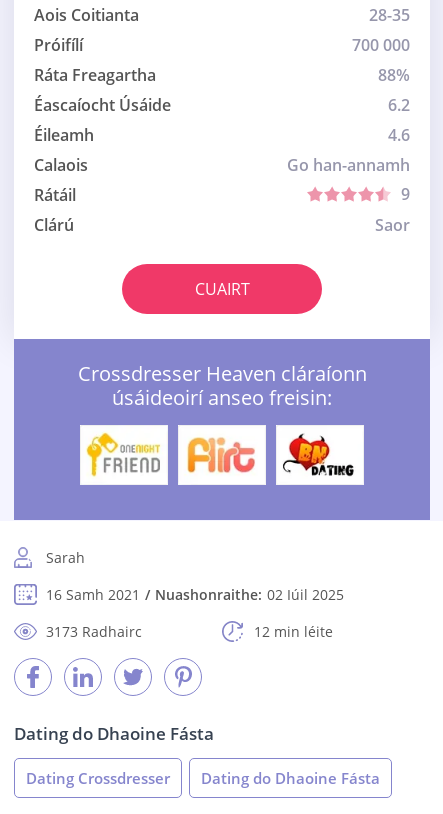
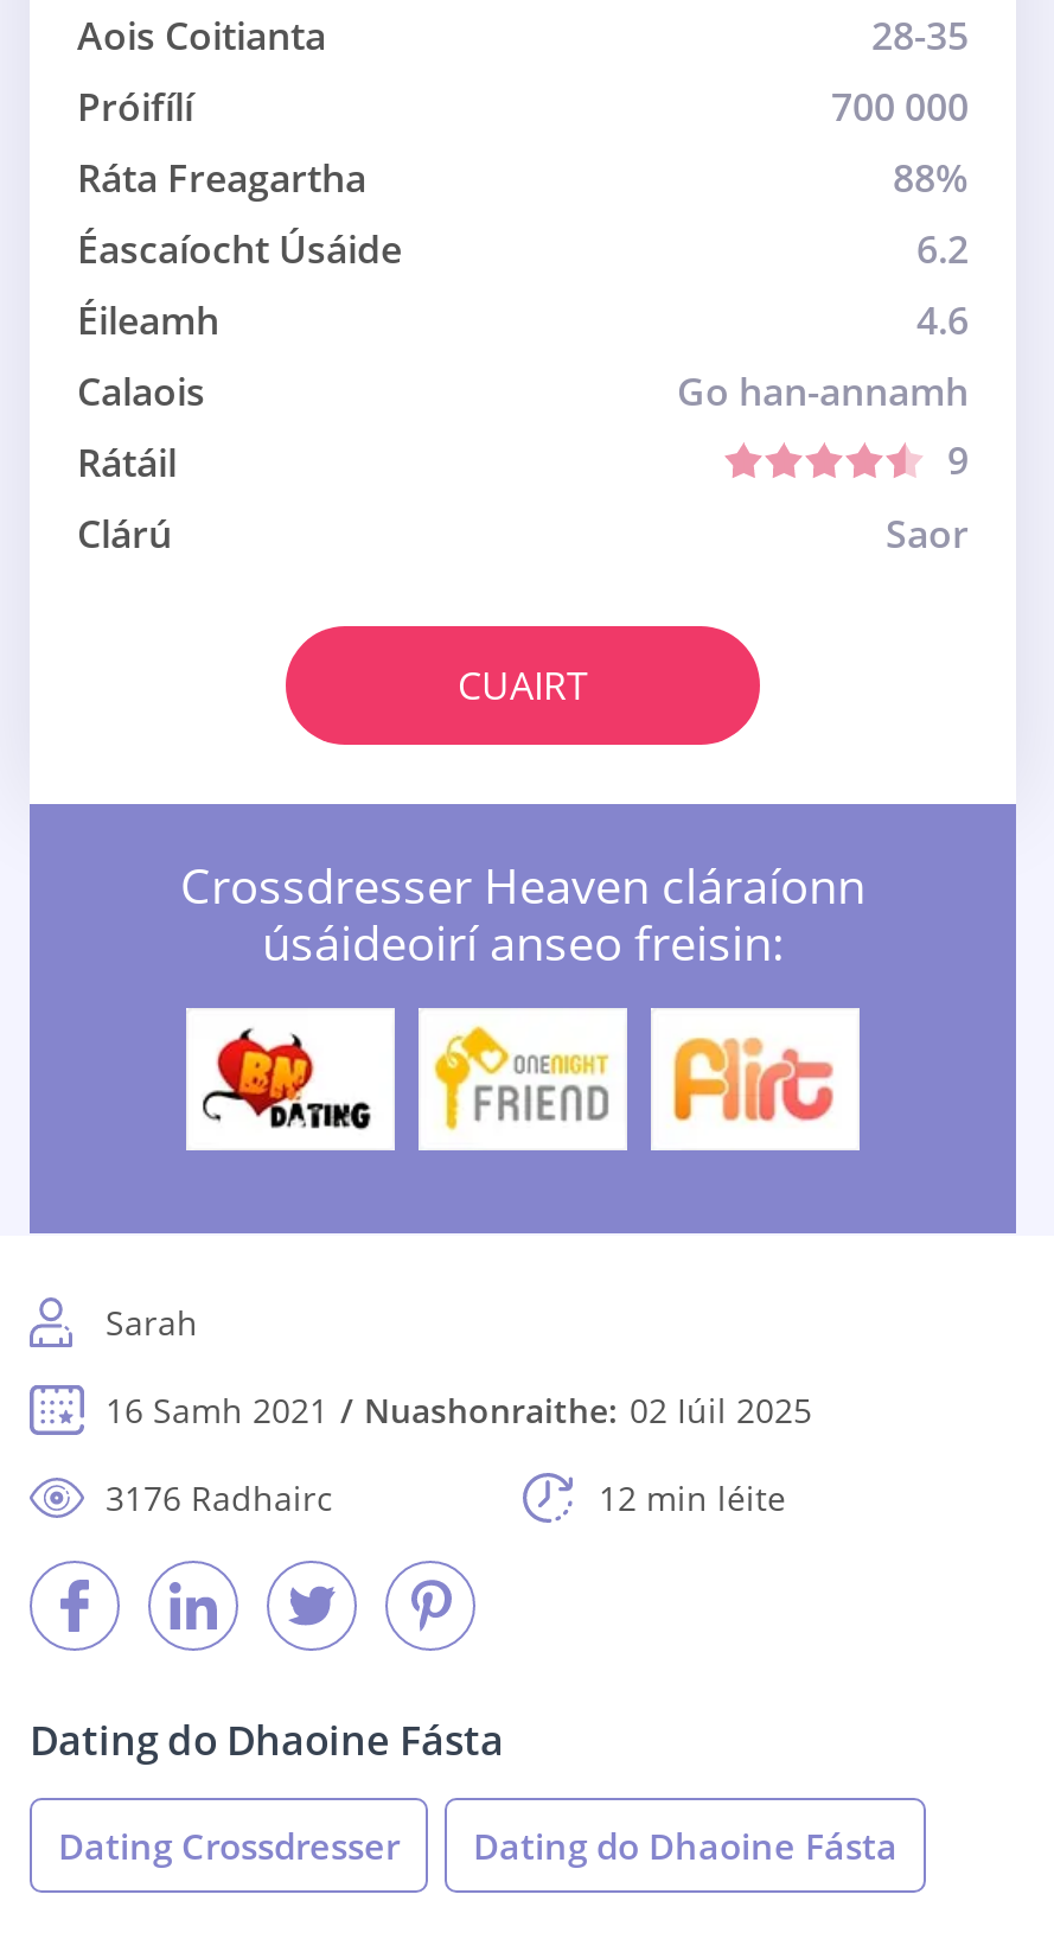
[85,432,161,478] [image] -> [200,1027,376,1131] [image]
[185,433,258,476] [image] -> [433,1025,611,1134] [image]
[282,433,355,477] [image] -> [667,1029,836,1129] [image]
[46,622,142,641] 3173 Radhairc -> [106,1476,333,1521] 3176 Radhairc

